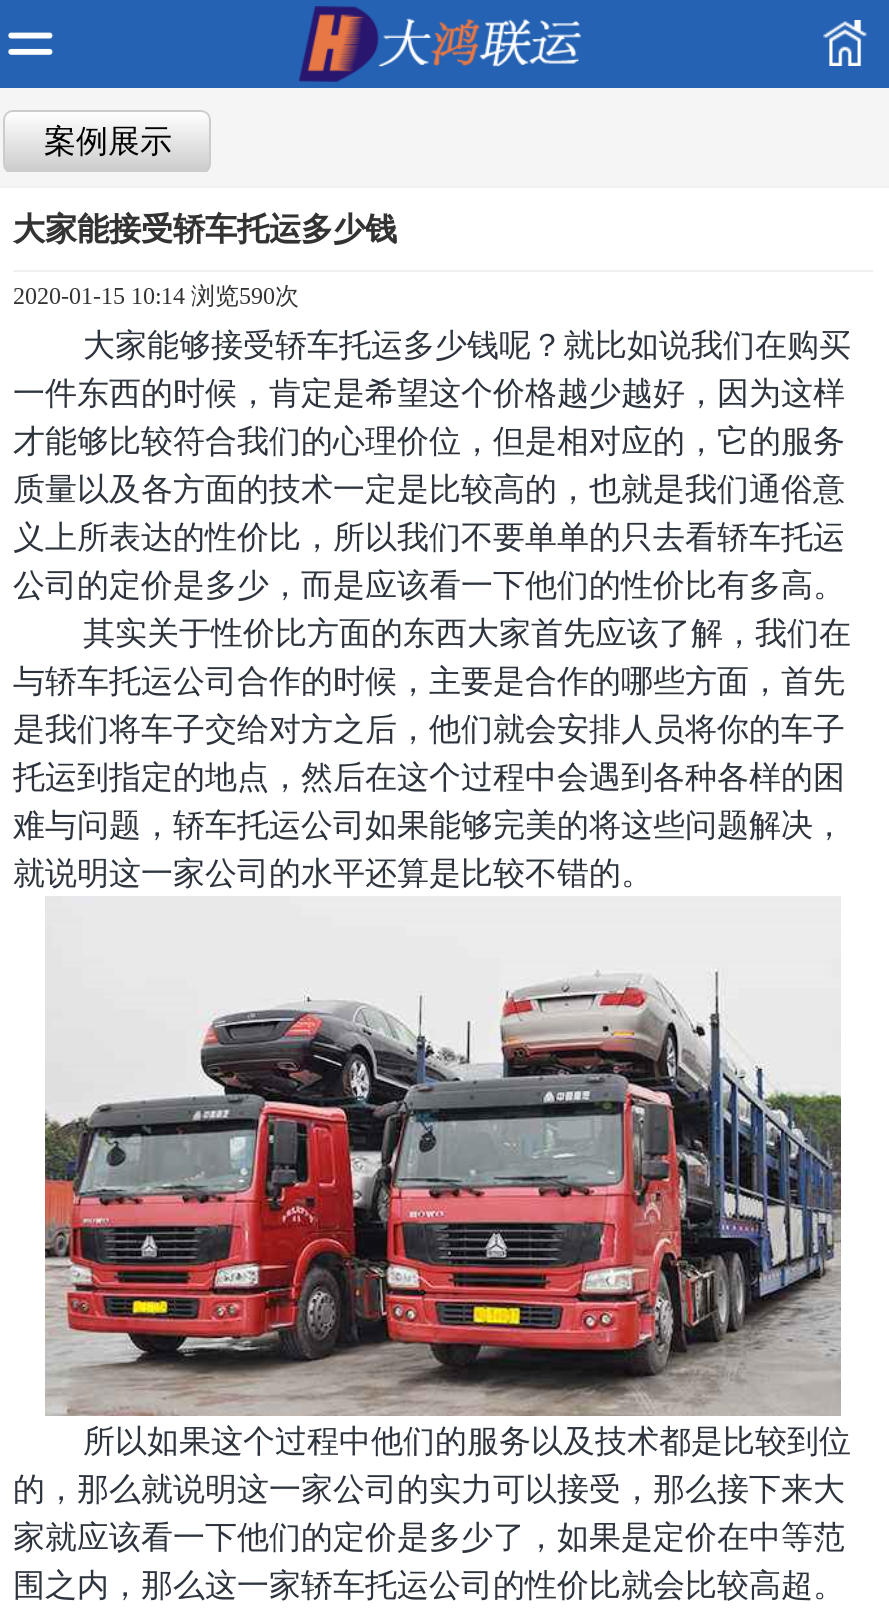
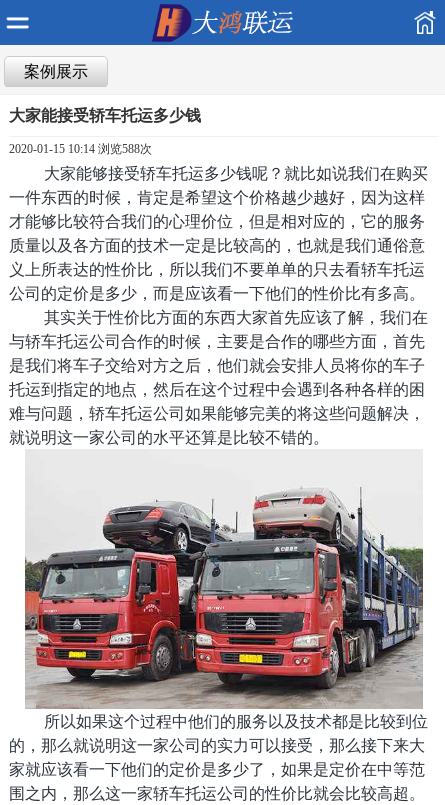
[13,282,299,310] 2020-01-15 10:14 浏览590次 -> [9,142,152,156] 2020-01-15 10:14 浏览588次

